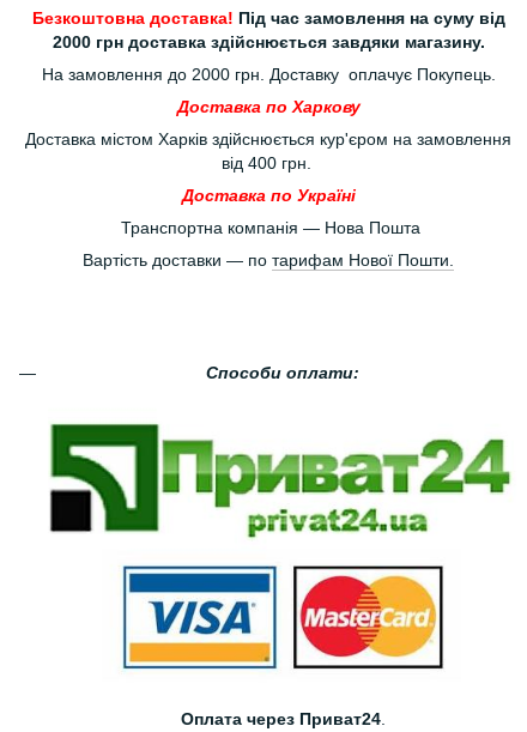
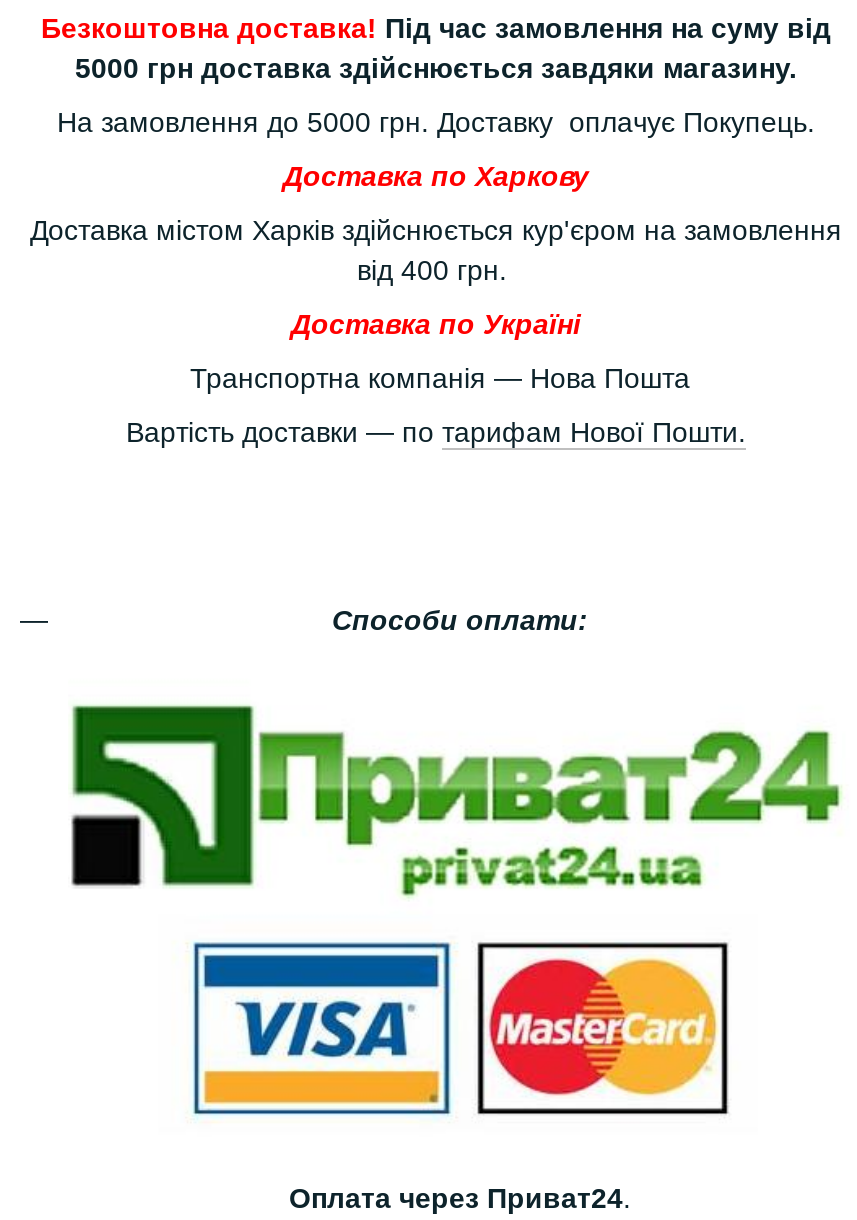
[52,33,484,52] 2000 грн доставка здійснюється завдяки магазину. -> [75,53,797,85] 5000 грн доставка здійснюється завдяки магазину.
[41,65,495,84] На замовлення до 2000 грн. Доставку оплачує Покупець. -> [57,107,815,139] На замовлення до 5000 грн. Доставку оплачує Покупець.

